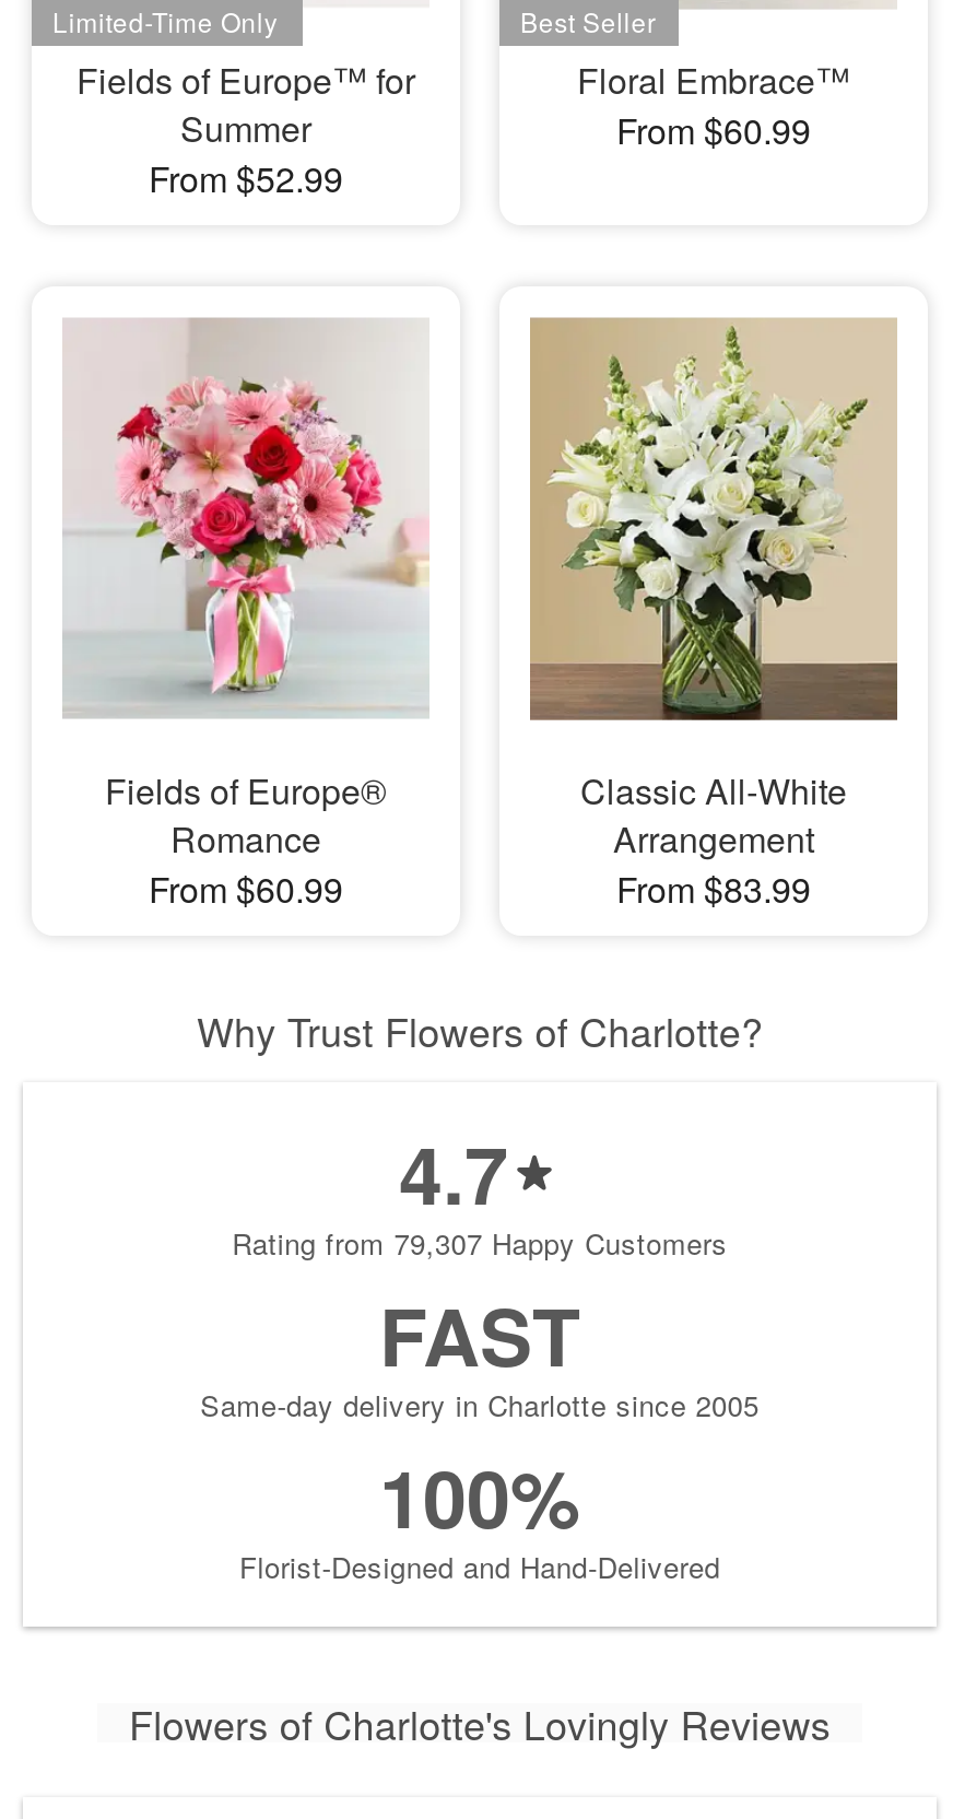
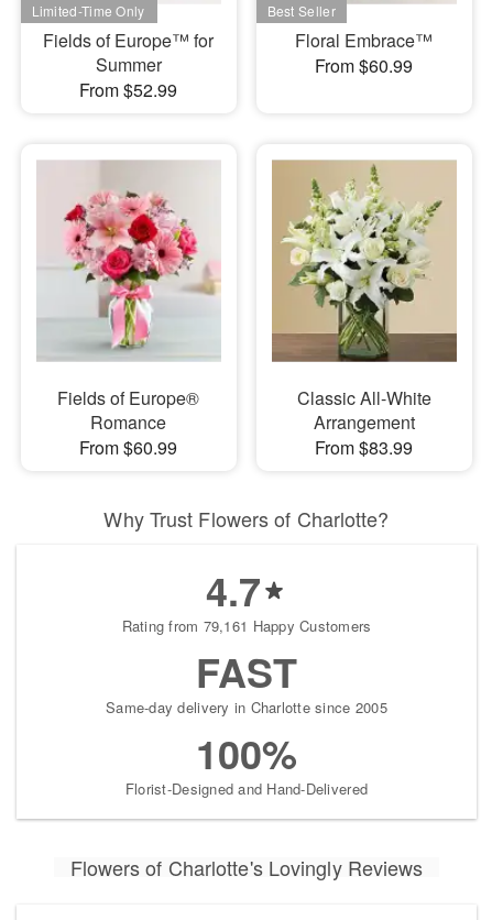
[232,1223,728,1264] Rating from 79,307 Happy Customers -> [122,615,371,636] Rating from 79,161 Happy Customers

